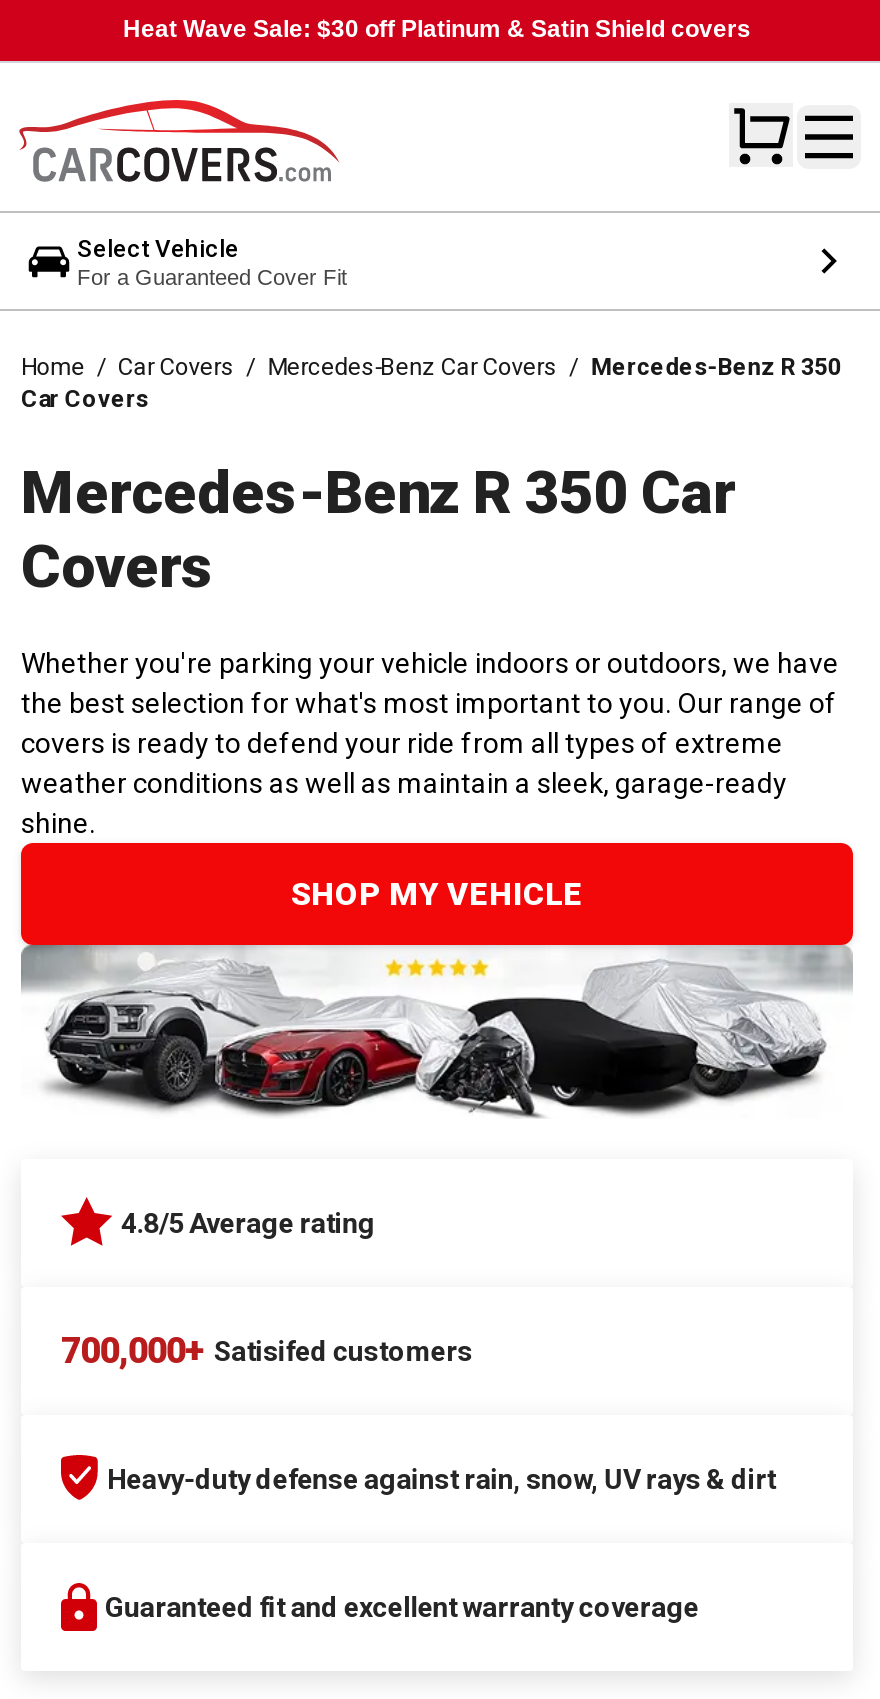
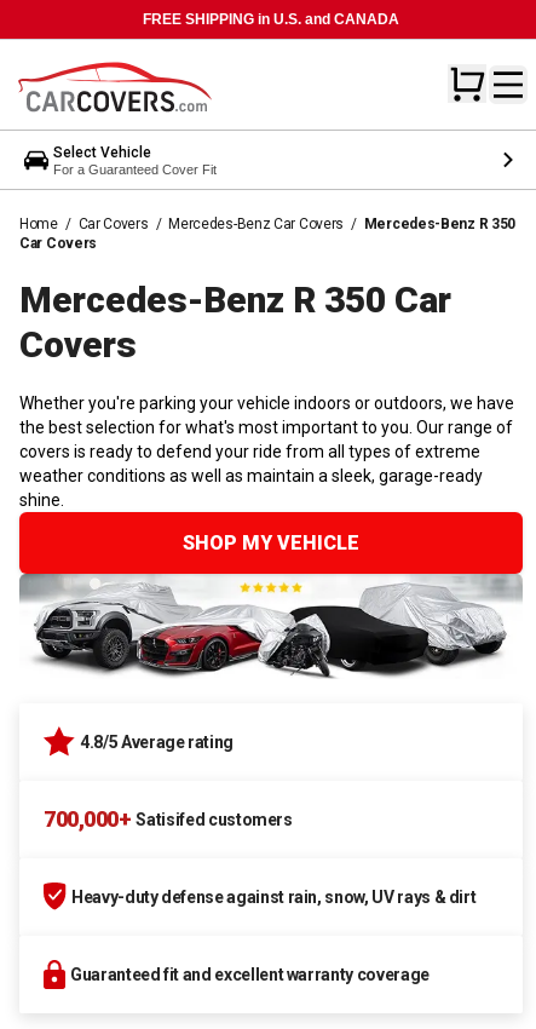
[123,15,751,43] Heat Wave Sale: $30 off Platinum & Satin Shield covers -> [143,11,399,28] FREE SHIPPING in U.S. and CANADA

